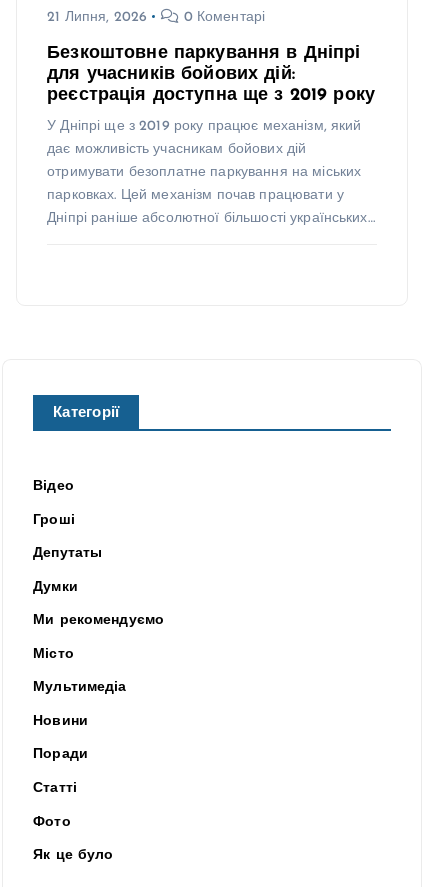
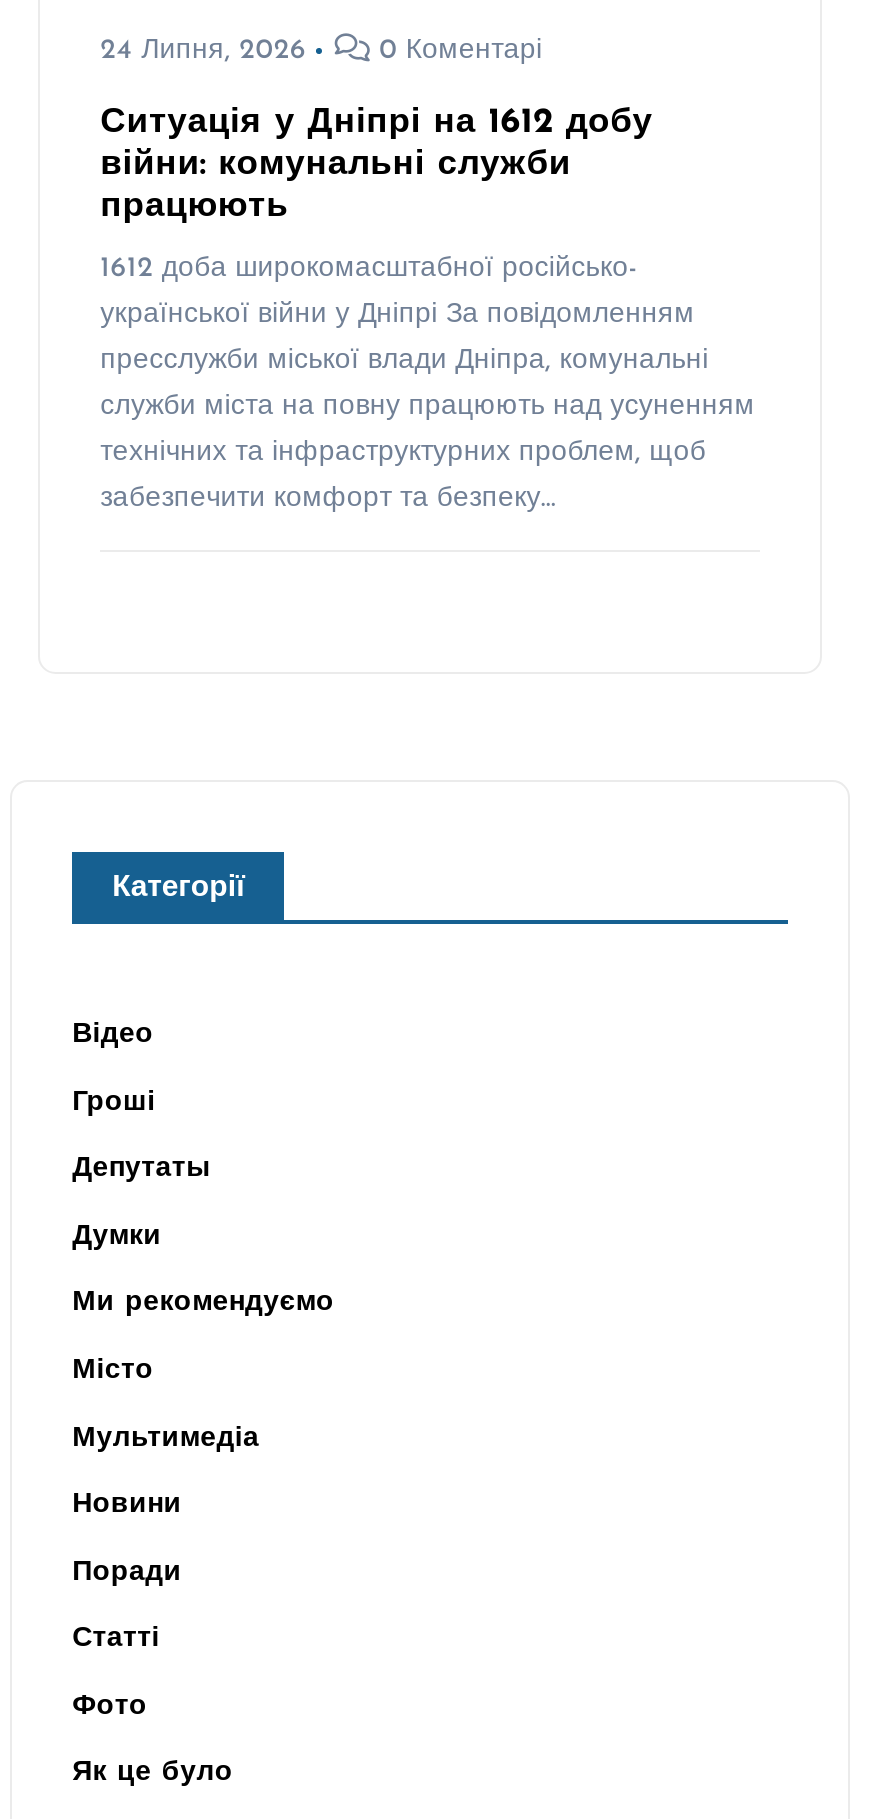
[47,10,147,25] 21 Липня, 2026 -> [100,35,306,65] 24 Липня, 2026
[47,45,375,226] Безкоштовне паркування в Дніпрі | для учасників бойових дій: | реєстрація доступна ще з 2019 року | У Дніпрі ще з 2019 року працює механізм, який | дає можливість учасникам бойових дій | отримувати безоплатне паркування на міських | парковках. Цей механізм почав працювати у | Дніпрі раніше абсолютної більшості українських… -> [100,105,755,513] Ситуація у Дніпрі на 1612 добу | війни: комунальні служби | працюють | 1612 доба широкомасштабної російсько- | української війни у Дніпрі За повідомленням | пресслужби міської влади Дніпра, комунальні | служби міста на повну працюють над усуненням | технічних та інфраструктурних проблем, щоб | забезпечити комфорт та безпеку…

